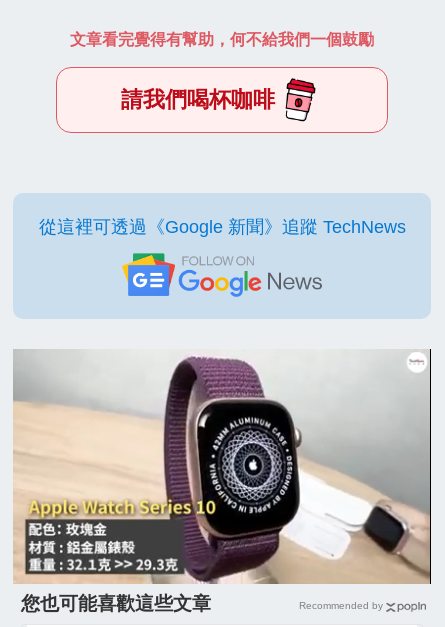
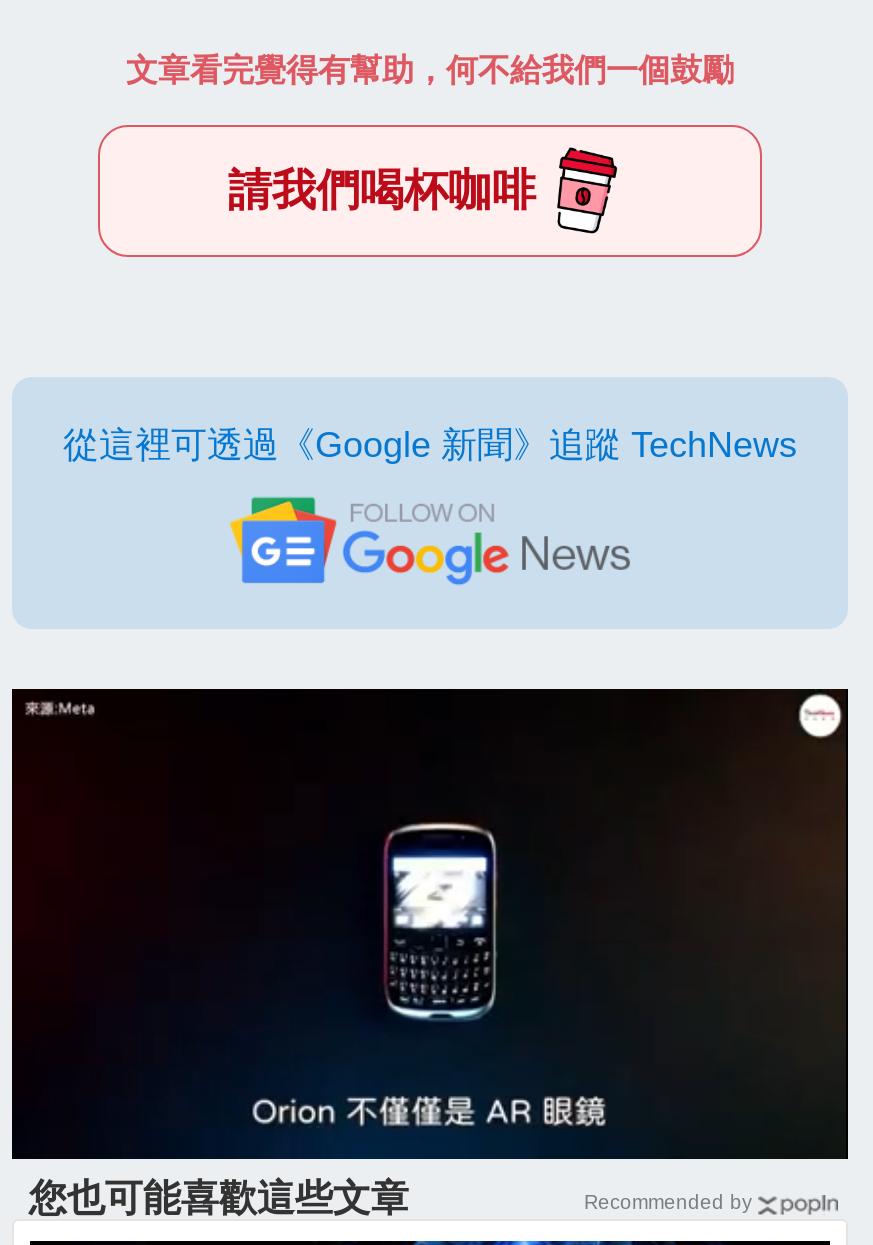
[13,349,431,585] [image] -> [10,687,848,1161] [image]

